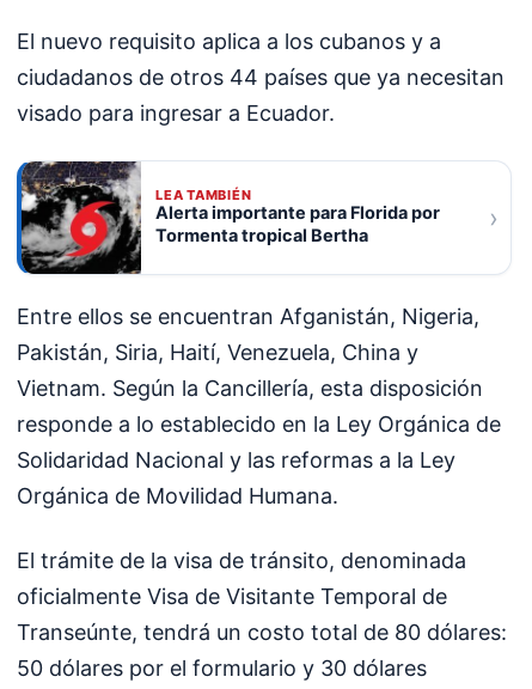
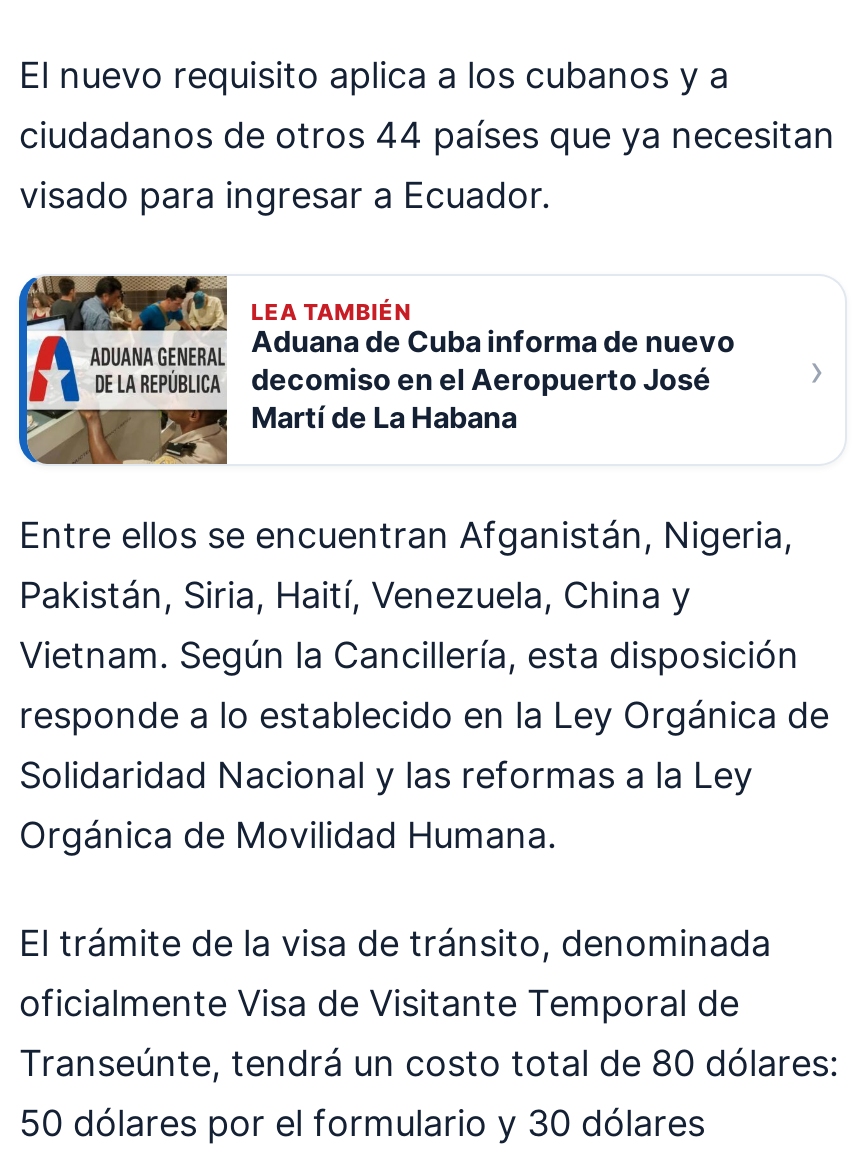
[20,160,440,275] [image] | Alerta importante para Florida por | Tormenta tropical Bertha -> [25,274,735,466] [image] | Aduana de Cuba informa de nuevo | decomiso en el Aeropuerto José | Martí de La Habana

